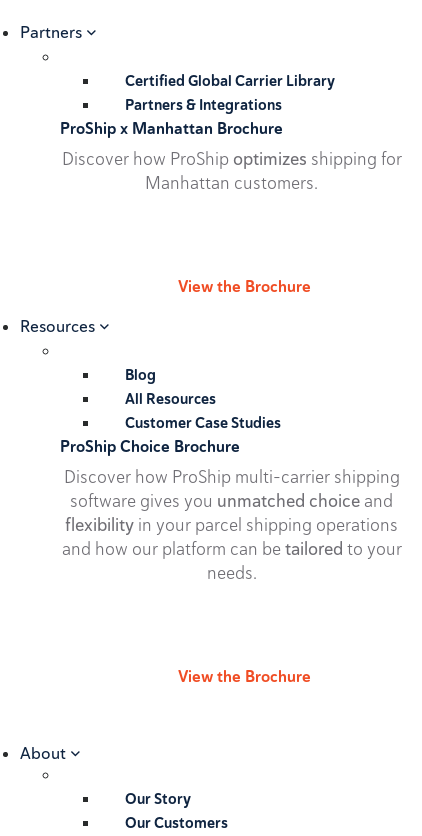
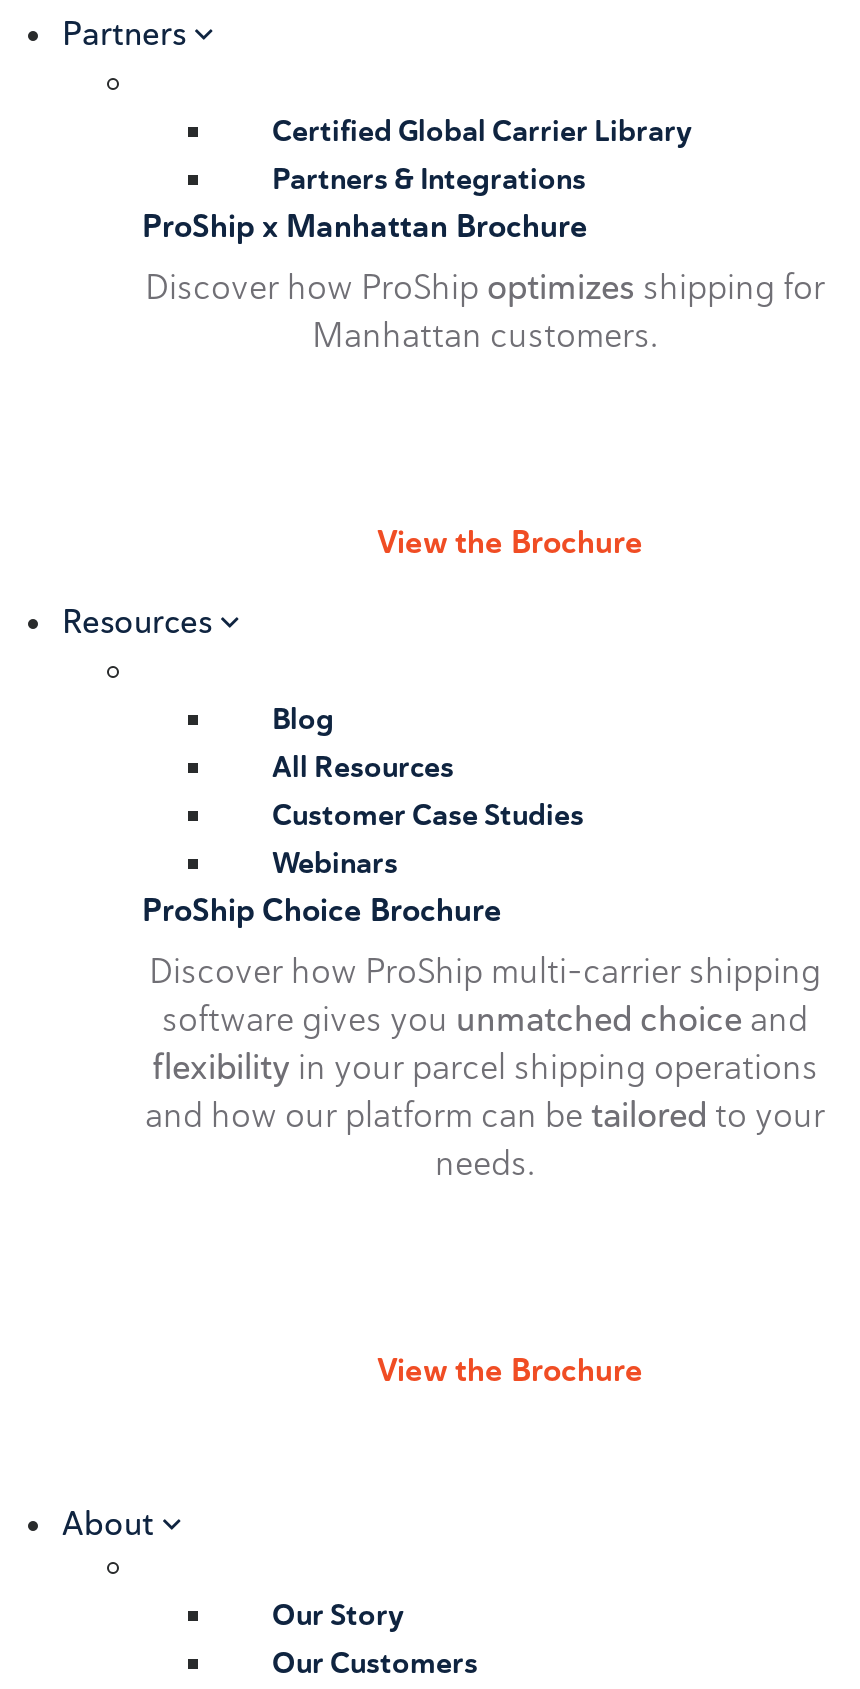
none -> [272,843,398,883] Webinars

